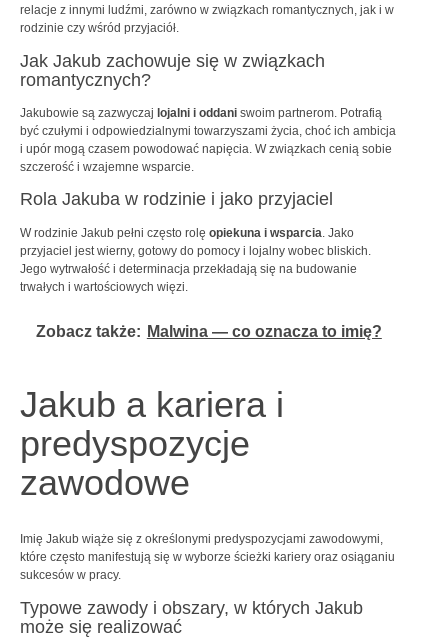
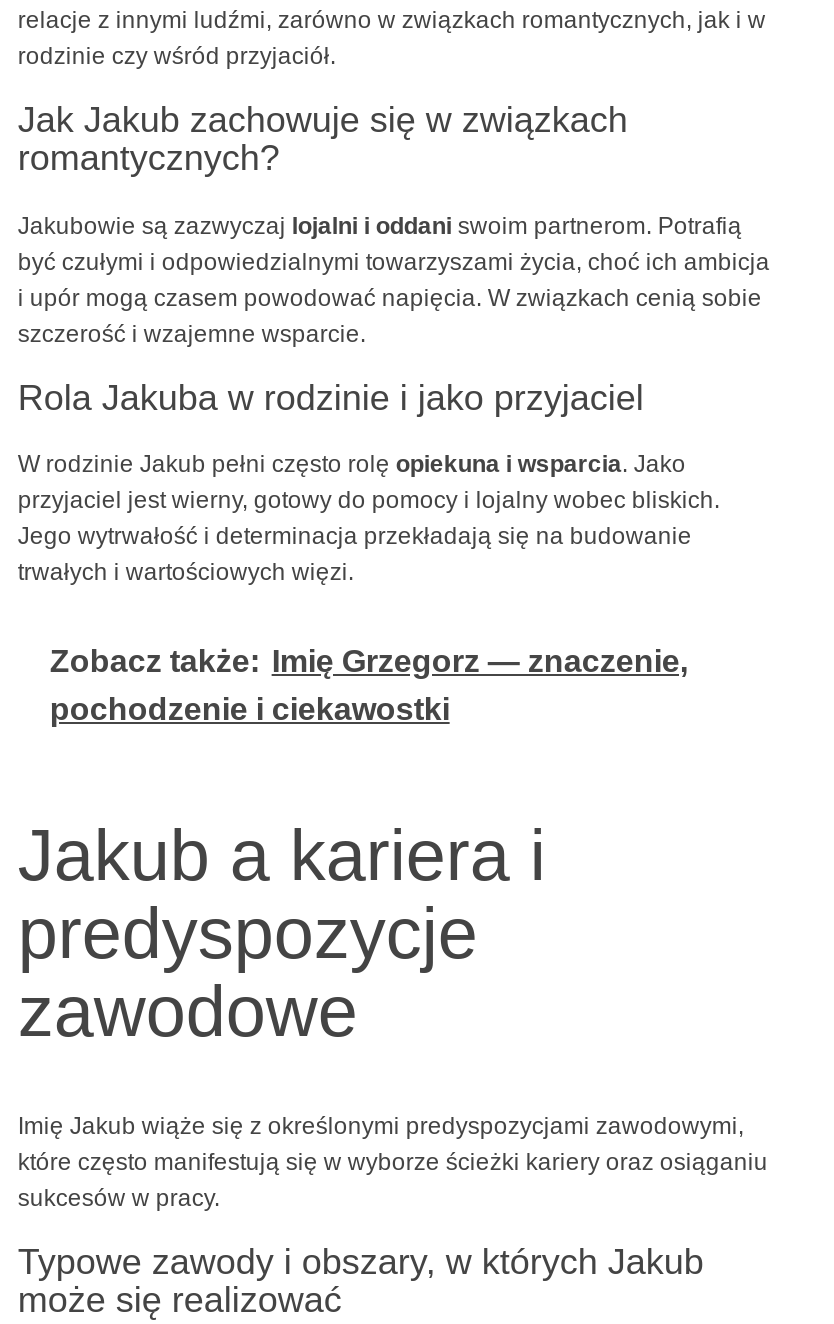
[36,323,382,340] Zobacz także: Malwina — co oznacza to imię? -> [50,645,688,727] Zobacz także: Imię Grzegorz — znaczenie, | pochodzenie i ciekawostki

